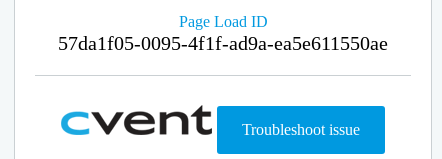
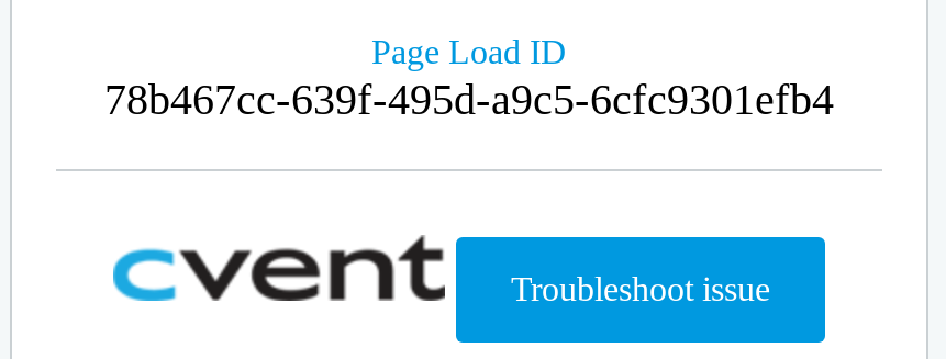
[58,32,388,54] 57da1f05-0095-4f1f-ad9a-ea5e611550ae -> [104,75,834,123] 78b467cc-639f-495d-a9c5-6cfc9301efb4

